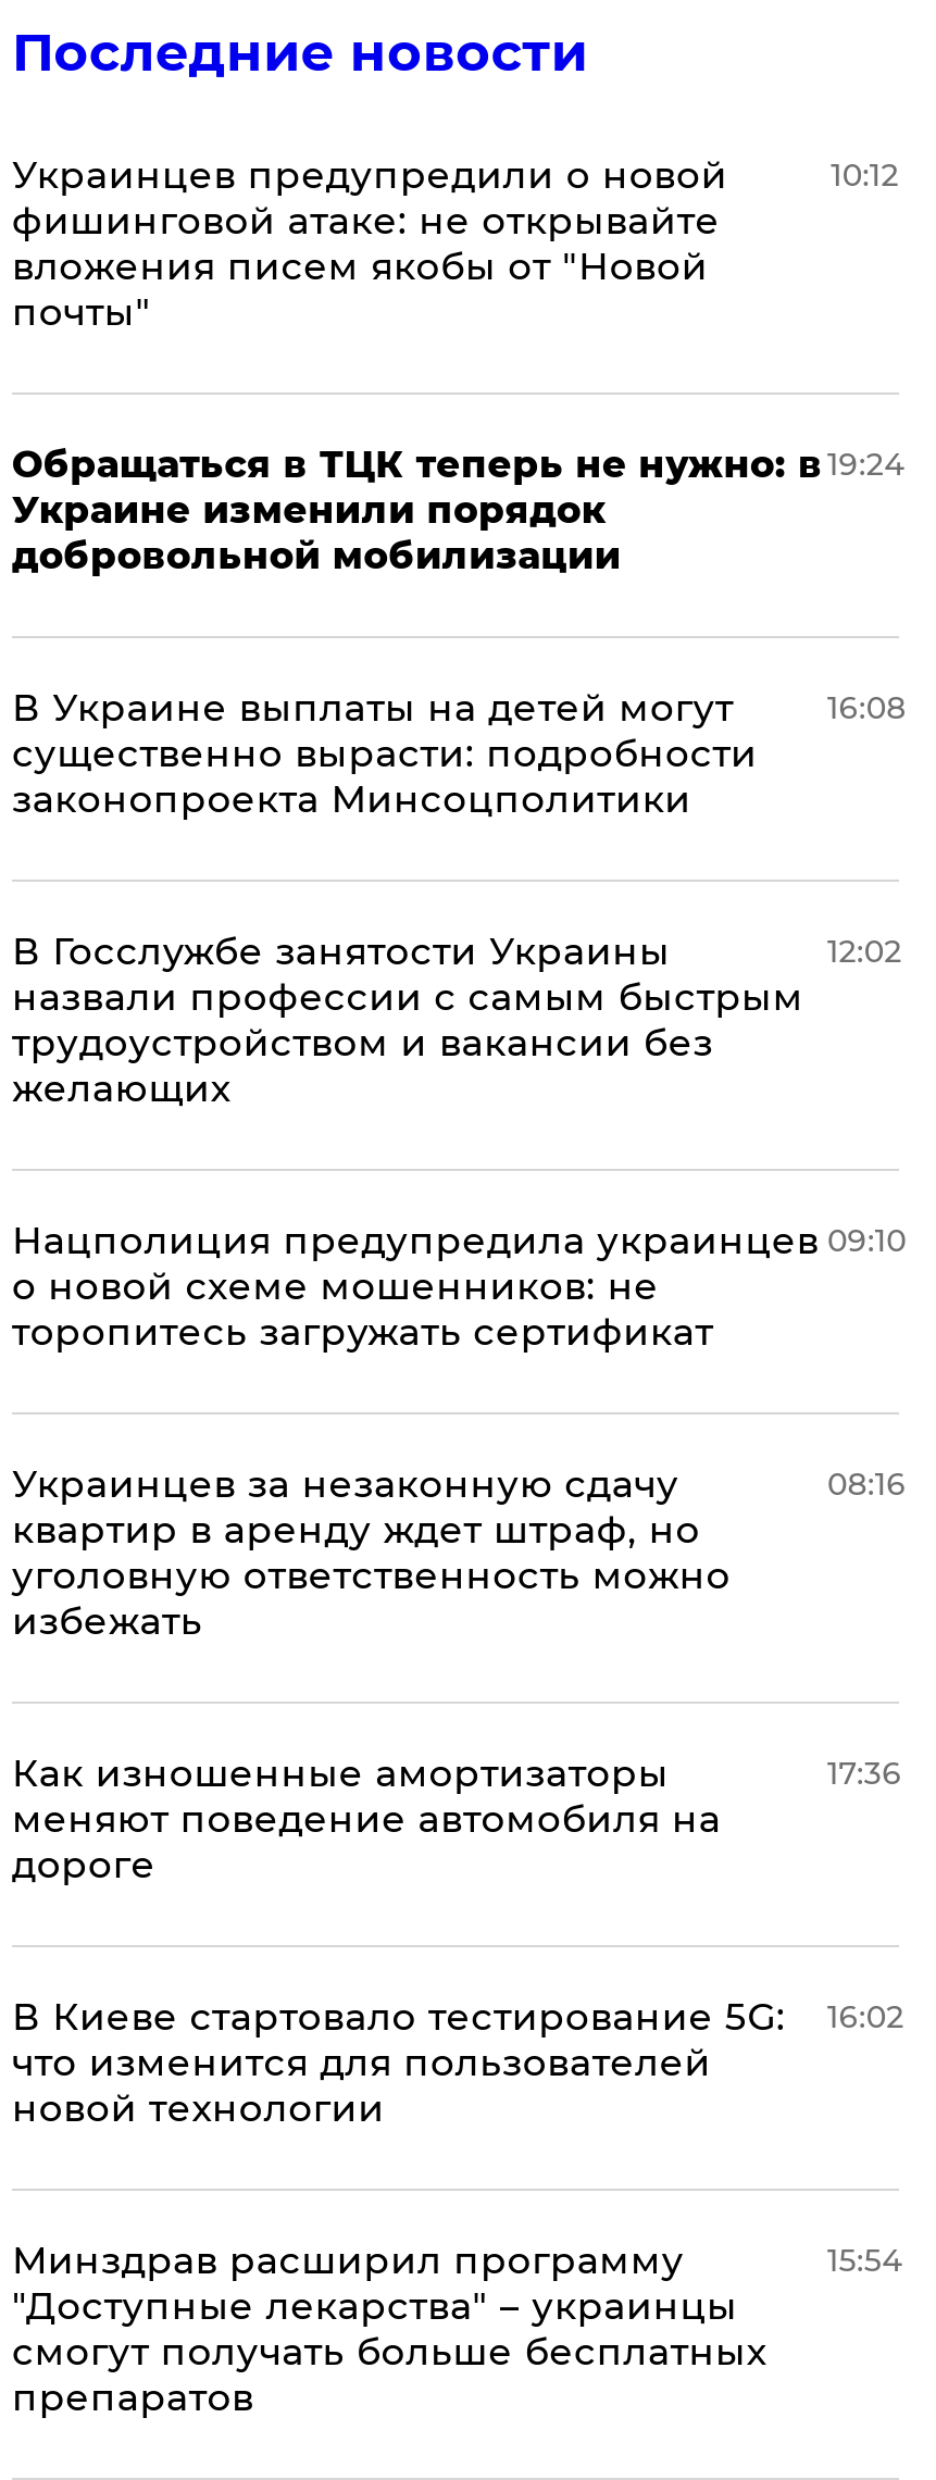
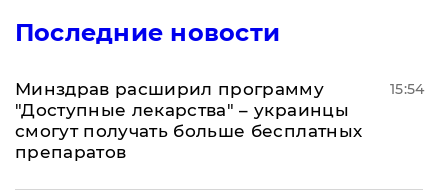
[12,153,728,333] Украинцев предупредили о новой | фишинговой атаке: не открывайте | вложения писем якобы от "Новой | почты" -> none
[831,155,899,194] 10:12 -> none
[12,442,823,577] Обращаться в ТЦК теперь не нужно: в | Украине изменили порядок | добровольной мобилизации -> none
[827,444,904,483] 19:24 -> none
[12,686,757,820] В Украине выплаты на детей могут | существенно вырасти: подробности | законопроекта Минсоцполитики -> none
[827,688,906,727] 16:08 -> none
[12,929,804,1110] В Госслужбе занятости Украины | назвали профессии с самым быстрым | трудоустройством и вакансии без | желающих -> none
[827,931,902,970] 12:02 -> none
[12,1218,819,1353] Нацполиция предупредила украинцев | о новой схеме мошенников: не | торопитесь загружать сертификат -> none
[827,1221,906,1260] 09:10 -> none
[12,1462,731,1642] Украинцев за незаконную сдачу | квартир в аренду ждет штраф, но | уголовную ответственность можно | избежать -> none
[827,1464,906,1503] 08:16 -> none
[12,1751,721,1886] Как изношенные амортизаторы | меняют поведение автомобиля на | дороге -> none
[827,1753,902,1792] 17:36 -> none
[12,1995,786,2129] В Киеве стартовало тестирование 5G: | что изменится для пользователей | новой технологии -> none
[827,1997,904,2036] 16:02 -> none

